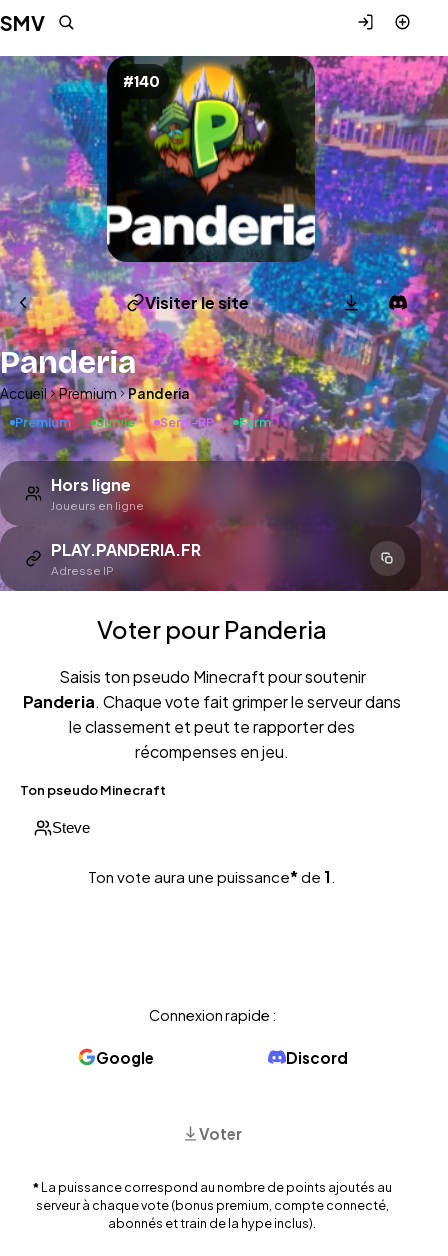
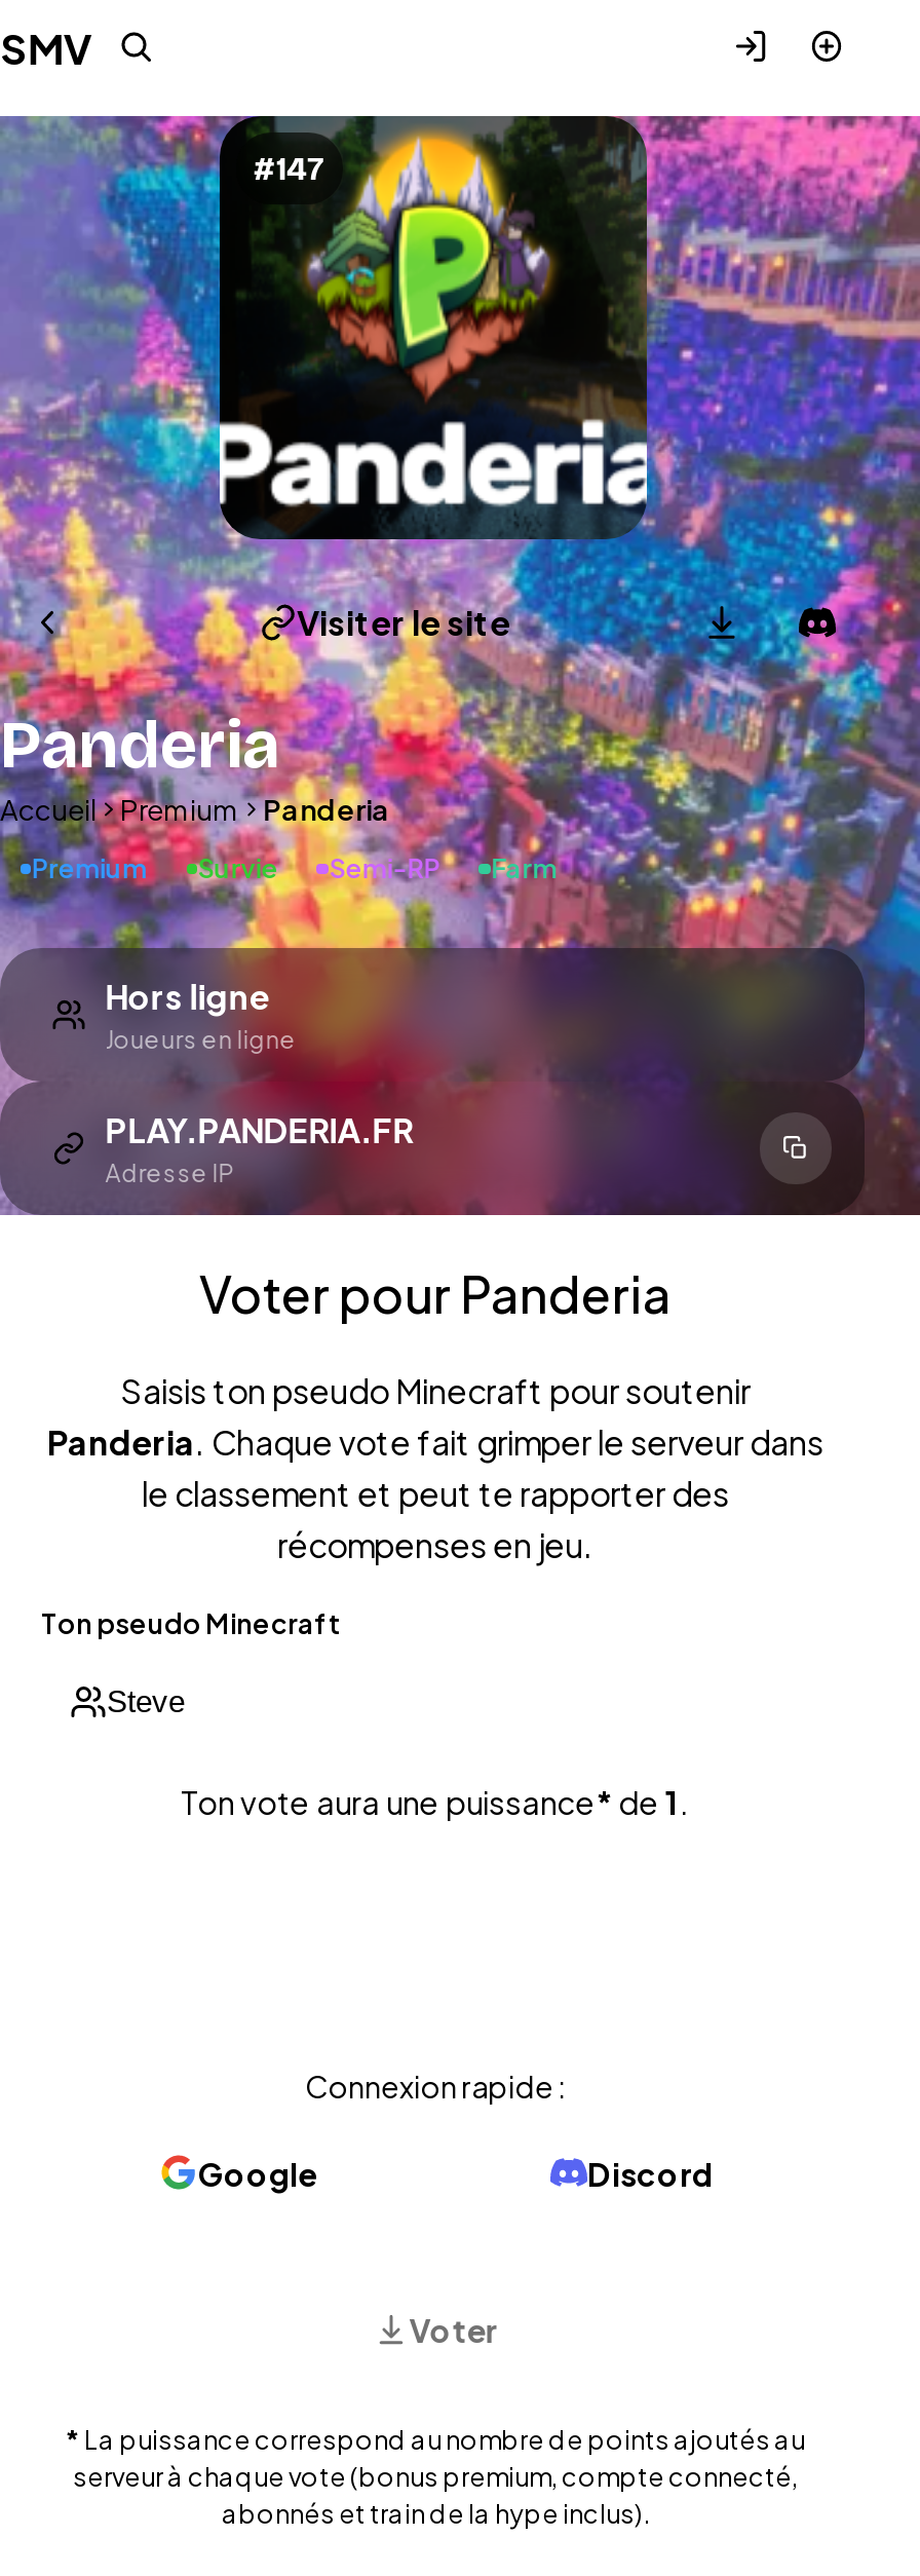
[123,72,160,91] #140 -> [253,148,325,187] #147

